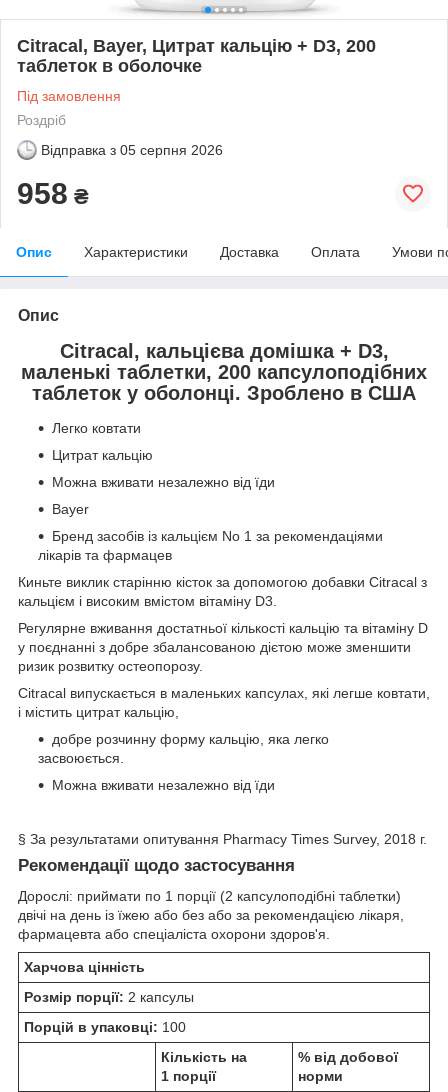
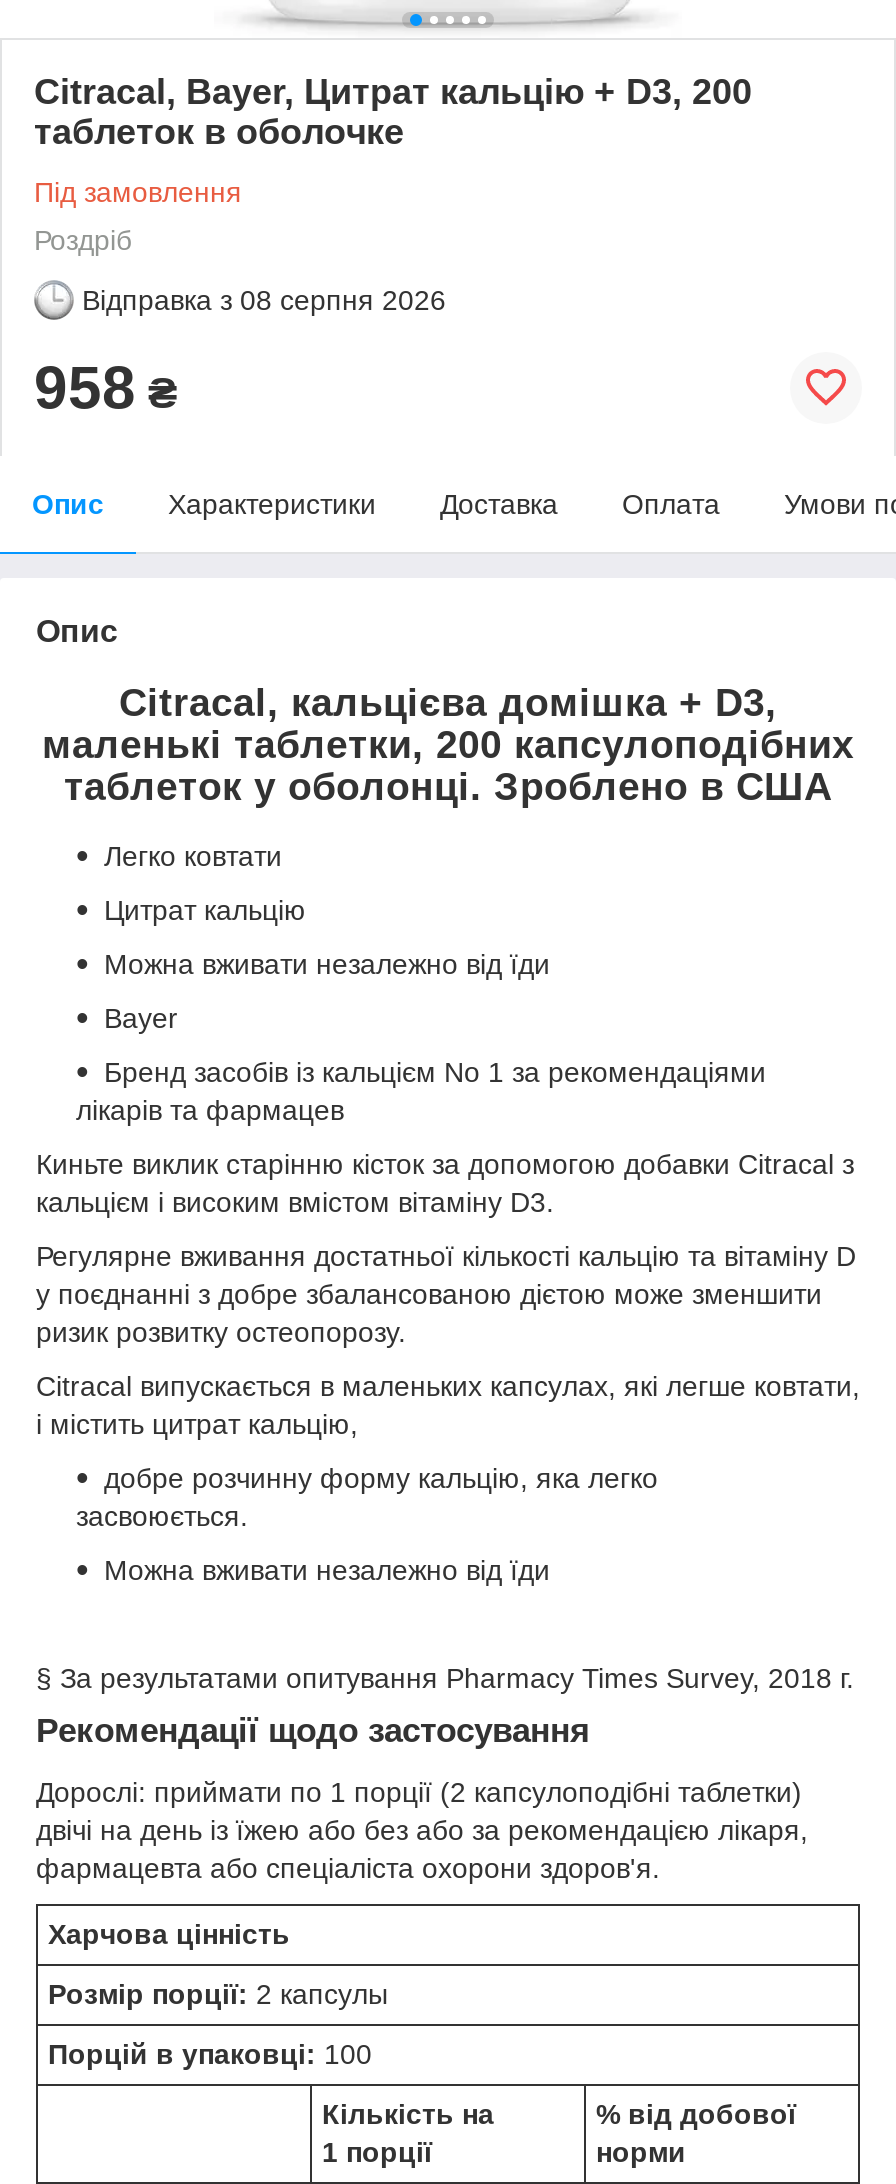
[41,142,223,158] Відправка з 05 серпня 2026 -> [82,284,446,316] Відправка з 08 серпня 2026

